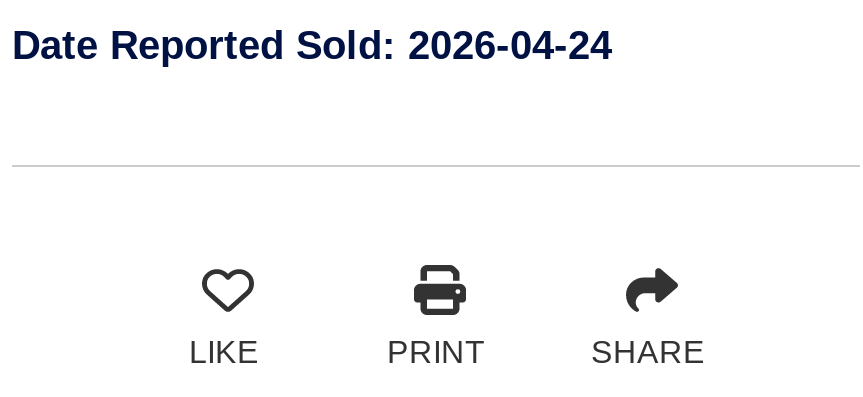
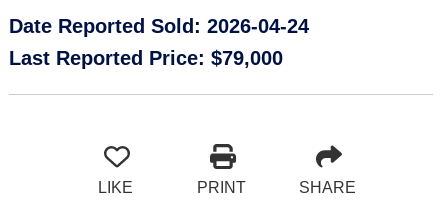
none -> [9,47,283,69] Last Reported Price: $79,000

